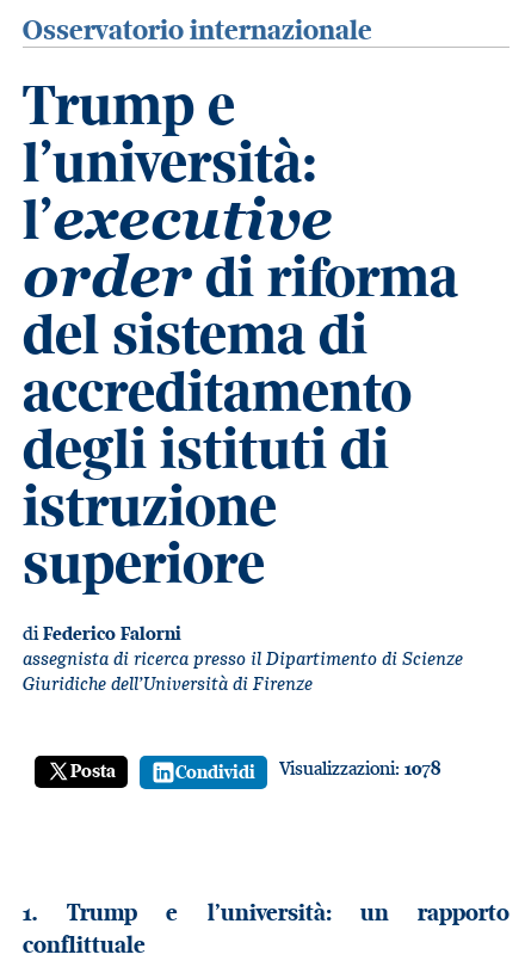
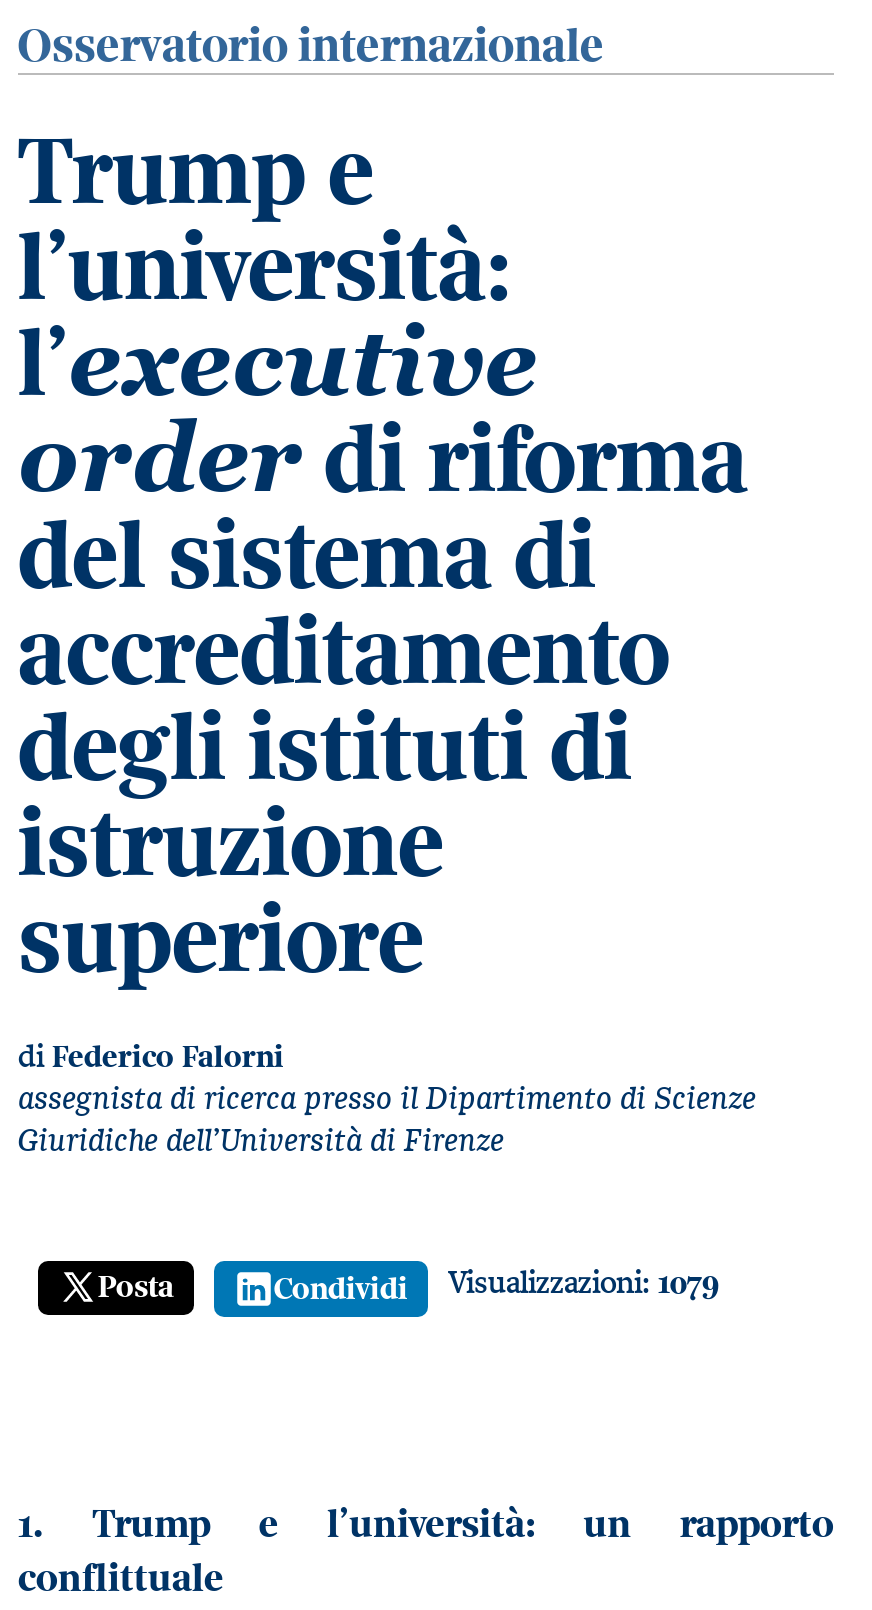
[279,756,440,780] Visualizzazioni: 1078 -> [448,1262,718,1302] Visualizzazioni: 1079

